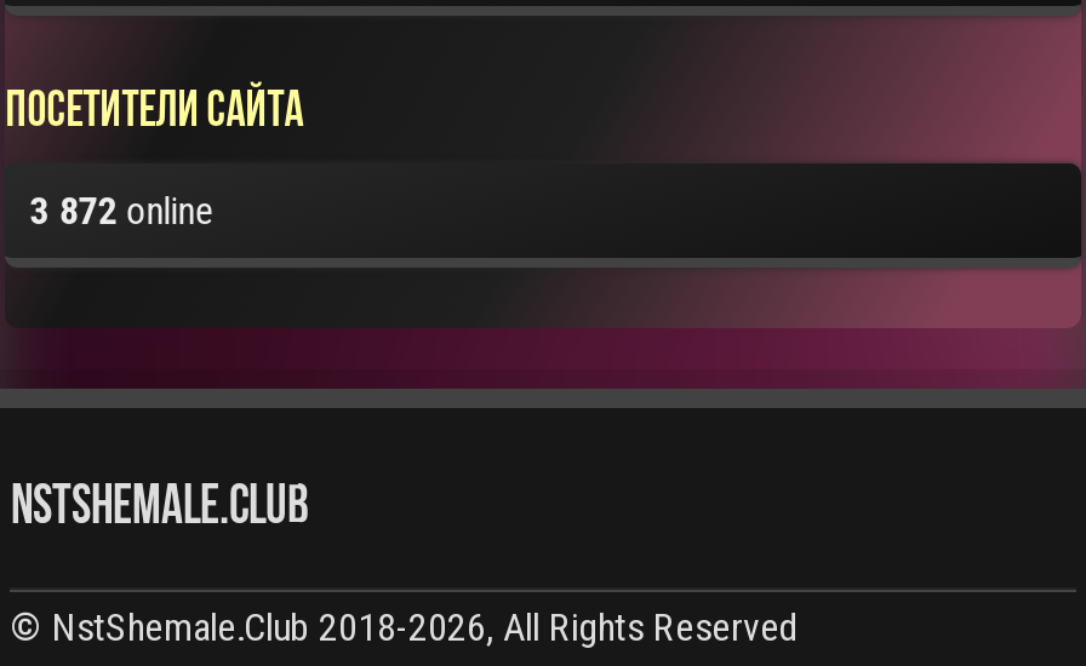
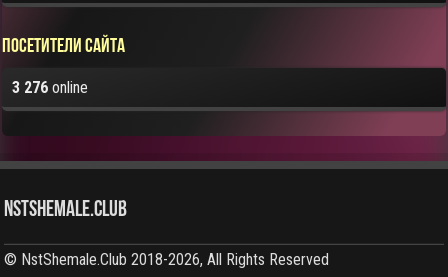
[30,189,214,235] 3 872 online -> [12,78,88,97] 3 276 online

